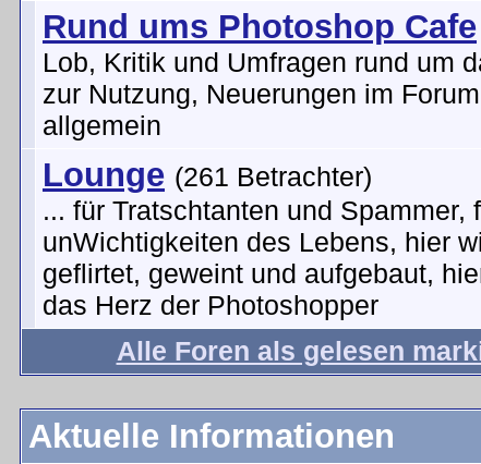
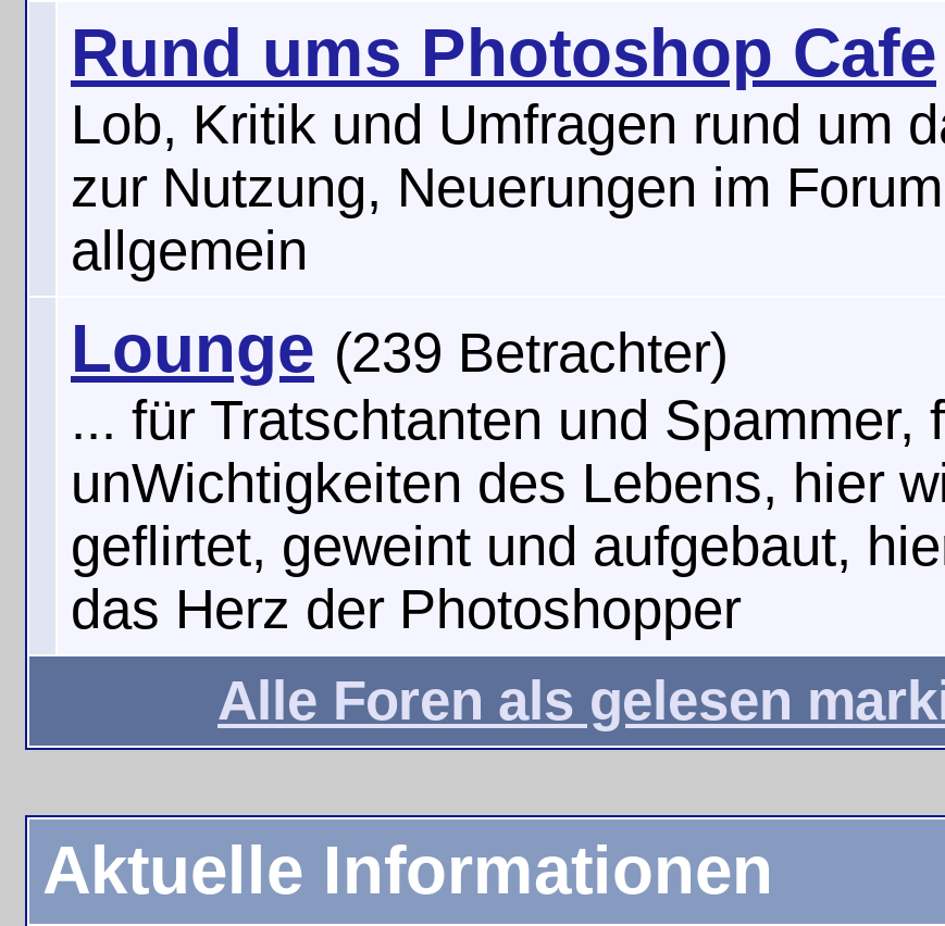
[43,156,372,194] Lounge (261 Betrachter) -> [71,311,728,387] Lounge (239 Betrachter)

